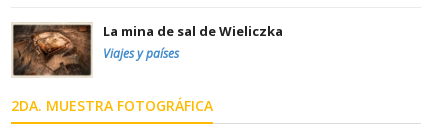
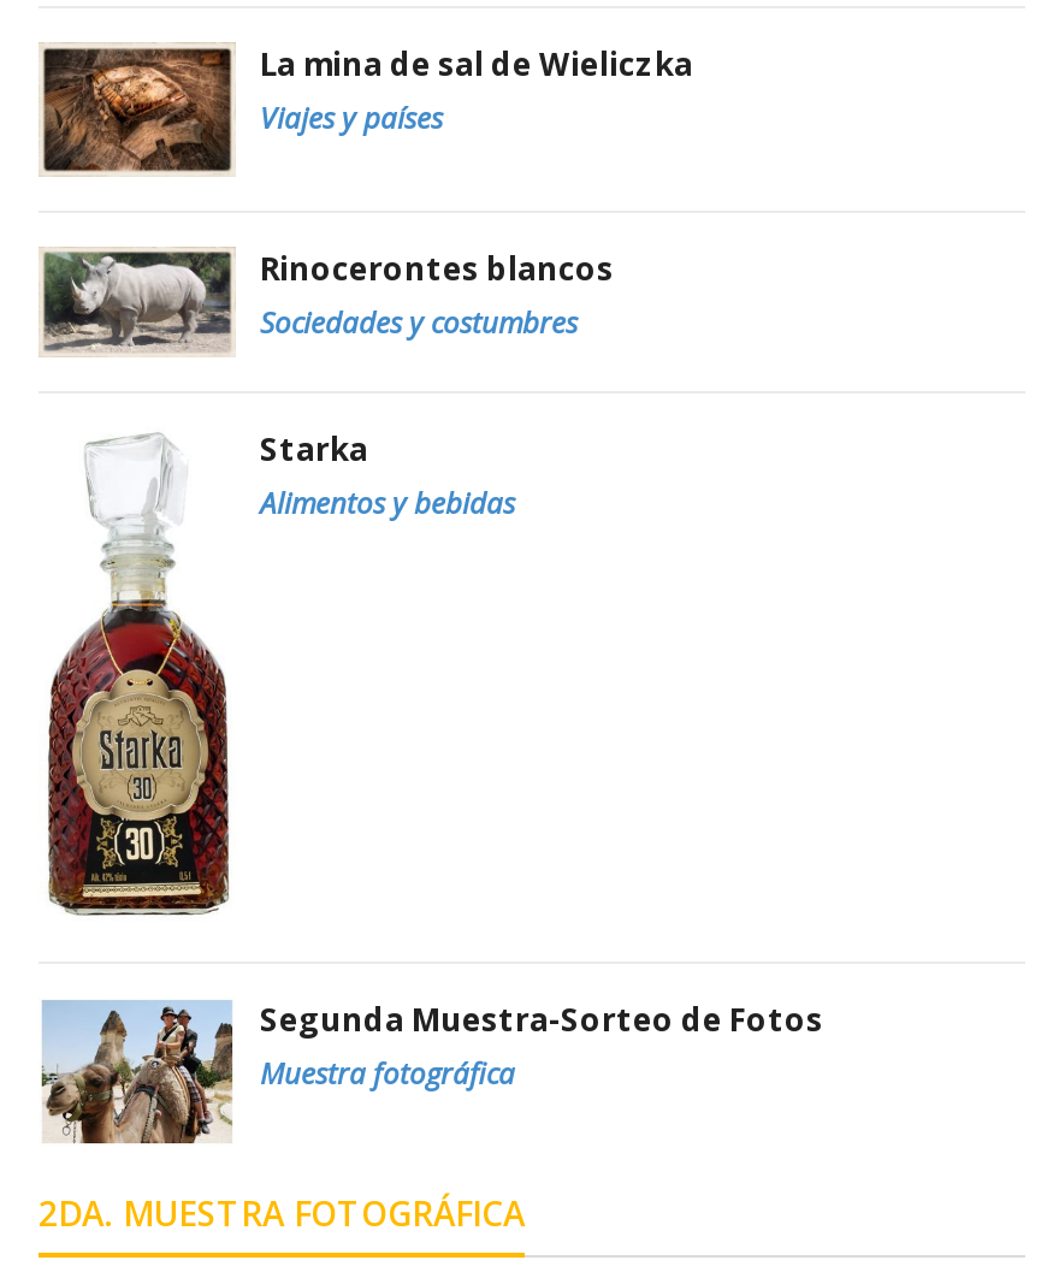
none -> [39,247,614,523] [image] | Rinocerontes blancos | Sociedades y costumbres | Starka | Alimentos y bebidas
none -> [41,998,823,1142] [image] | Segunda Muestra-Sorteo de Fotos | Muestra fotográfica
none -> [46,434,231,918] [image]

